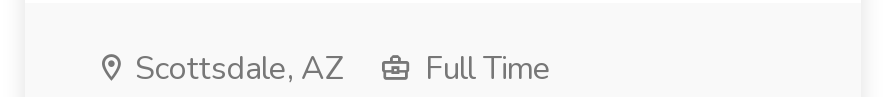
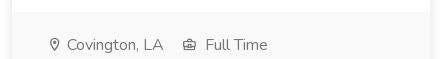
[127,47,343,91] Scottsdale, AZ -> [63,34,164,56] Covington, LA

